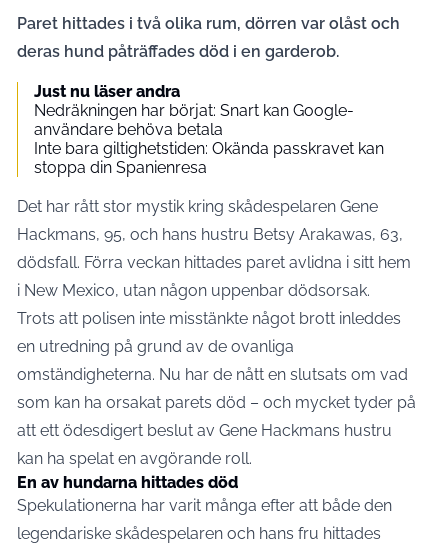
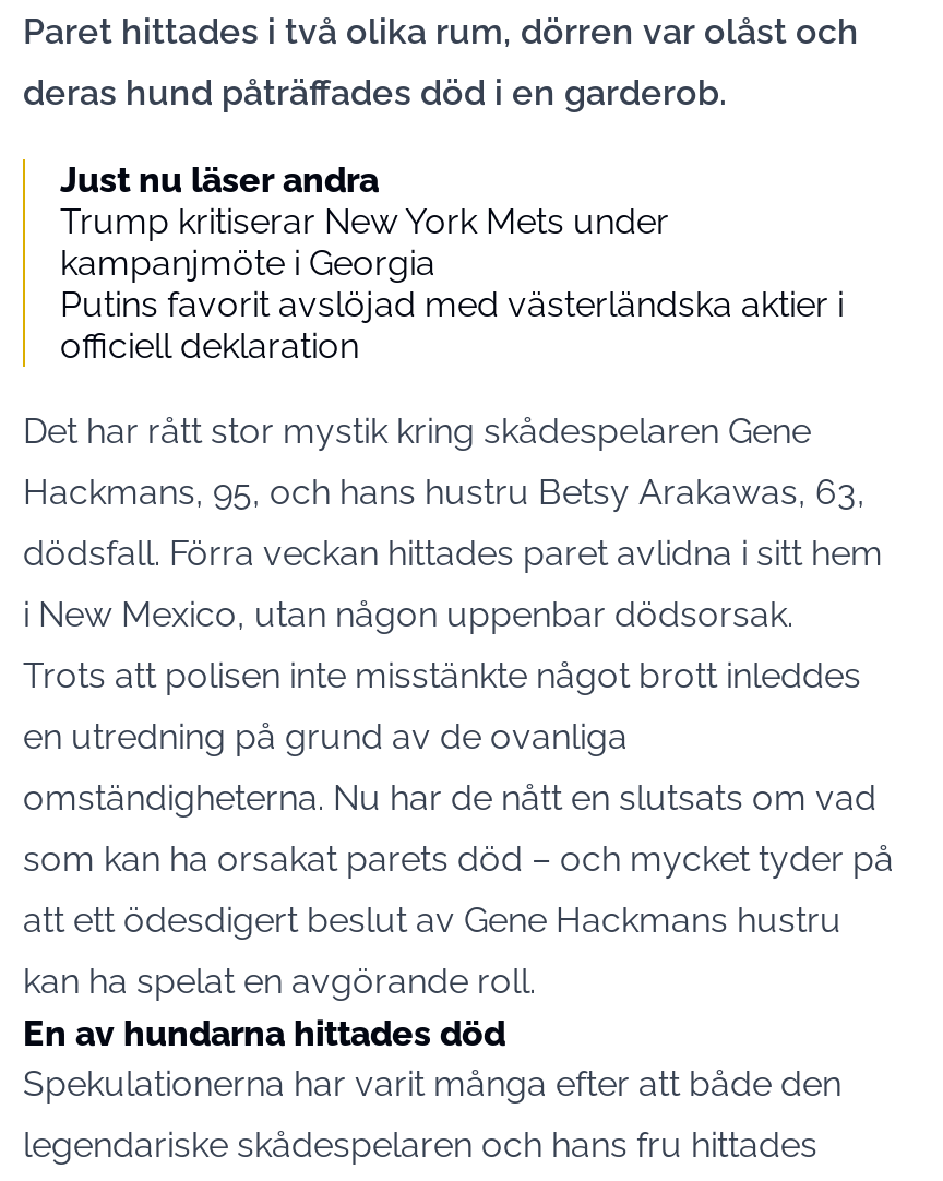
[34,101,384,177] Nedräkningen har börjat: Snart kan Google- | användare behöva betala | Inte bara giltighetstiden: Okända passkravet kan | stoppa din Spanienresa -> [60,201,844,367] Trump kritiserar New York Mets under | kampanjmöte i Georgia | Putins favorit avslöjad med västerländska aktier i | officiell deklaration

